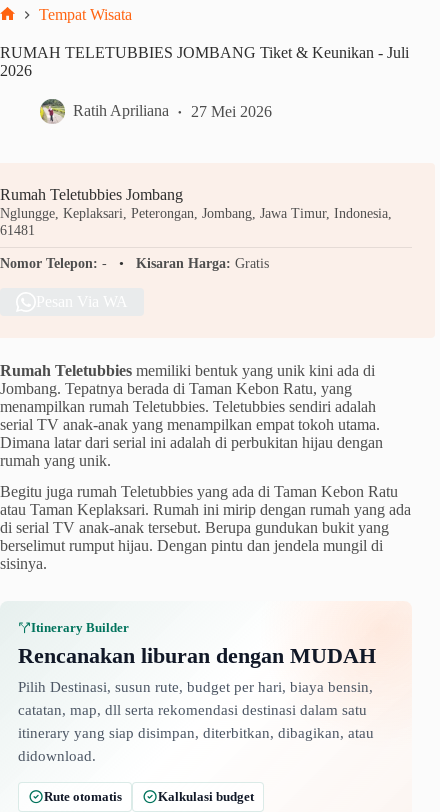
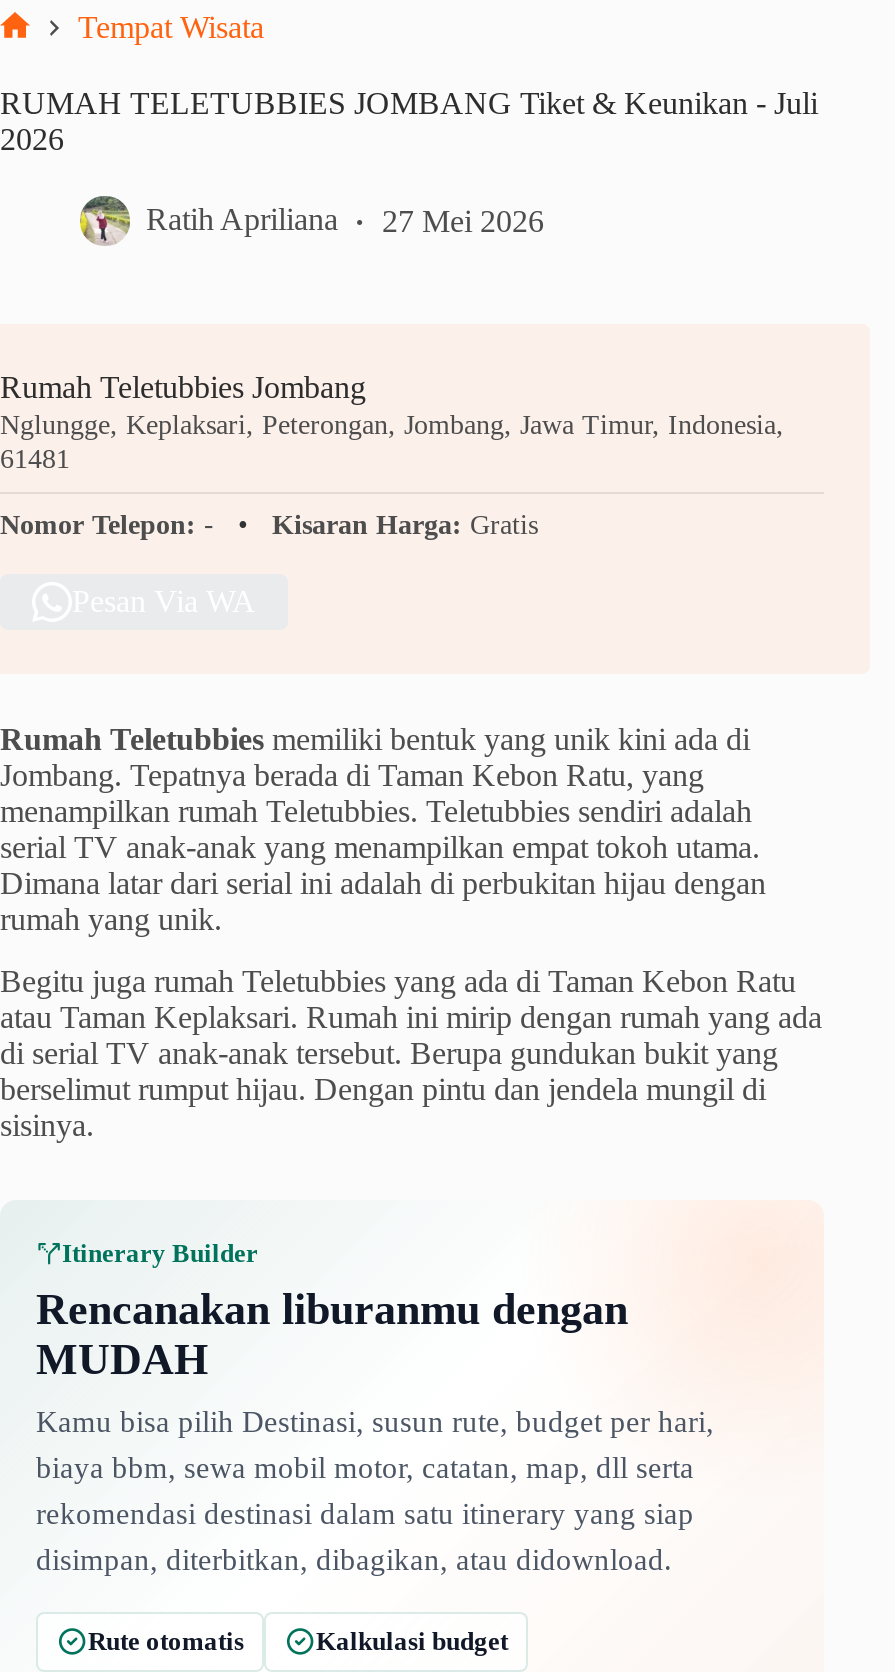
[18,643,376,764] Rencanakan liburan dengan MUDAH | Pilih Destinasi, susun rute, budget per hari, biaya bensin, | catatan, map, dll serta rekomendasi destinasi dalam satu | itinerary yang siap disimpan, diterbitkan, dibagikan, atau | didownload. -> [36,1284,714,1576] Rencanakan liburanmu dengan | MUDAH | Kamu bisa pilih Destinasi, susun rute, budget per hari, | biaya bbm, sewa mobil motor, catatan, map, dll serta | rekomendasi destinasi dalam satu itinerary yang siap | disimpan, diterbitkan, dibagikan, atau didownload.

